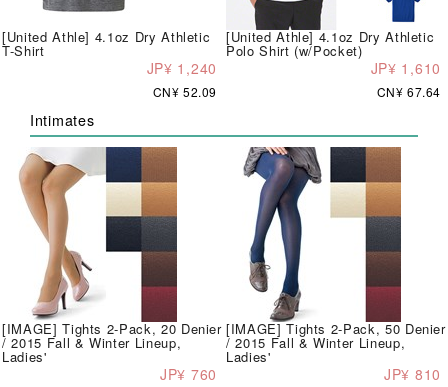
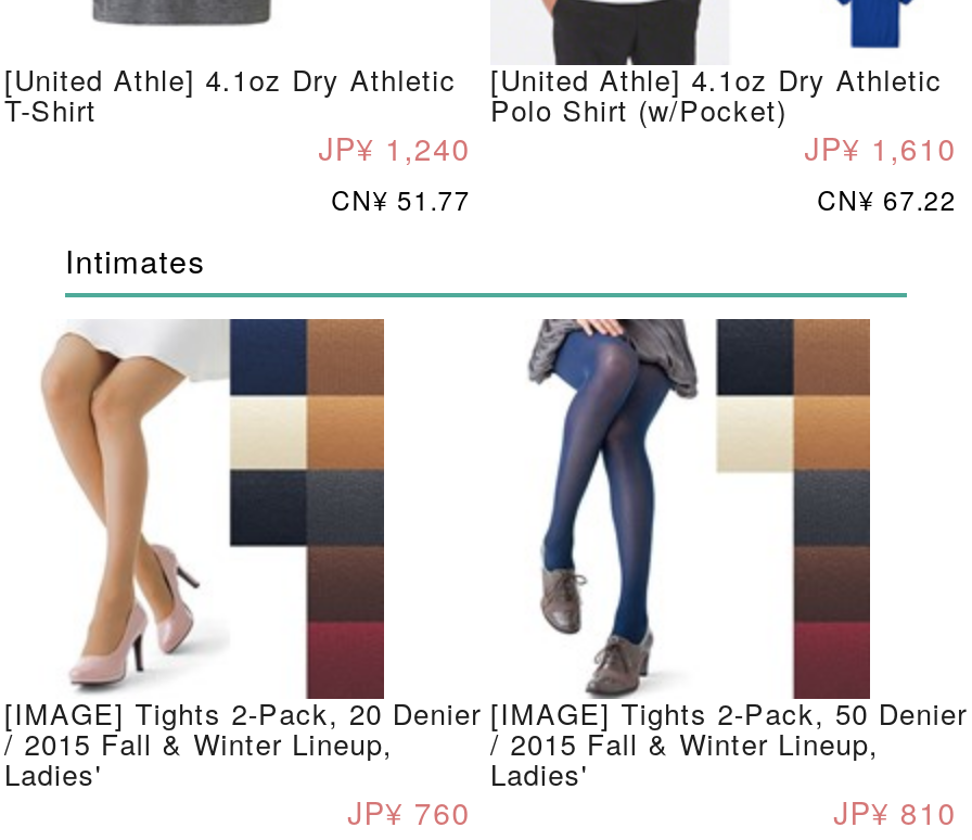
[153,83,217,100] CN¥ 52.09 -> [331,181,471,218] CN¥ 51.77
[377,83,441,100] CN¥ 67.64 -> [817,181,957,218] CN¥ 67.22

